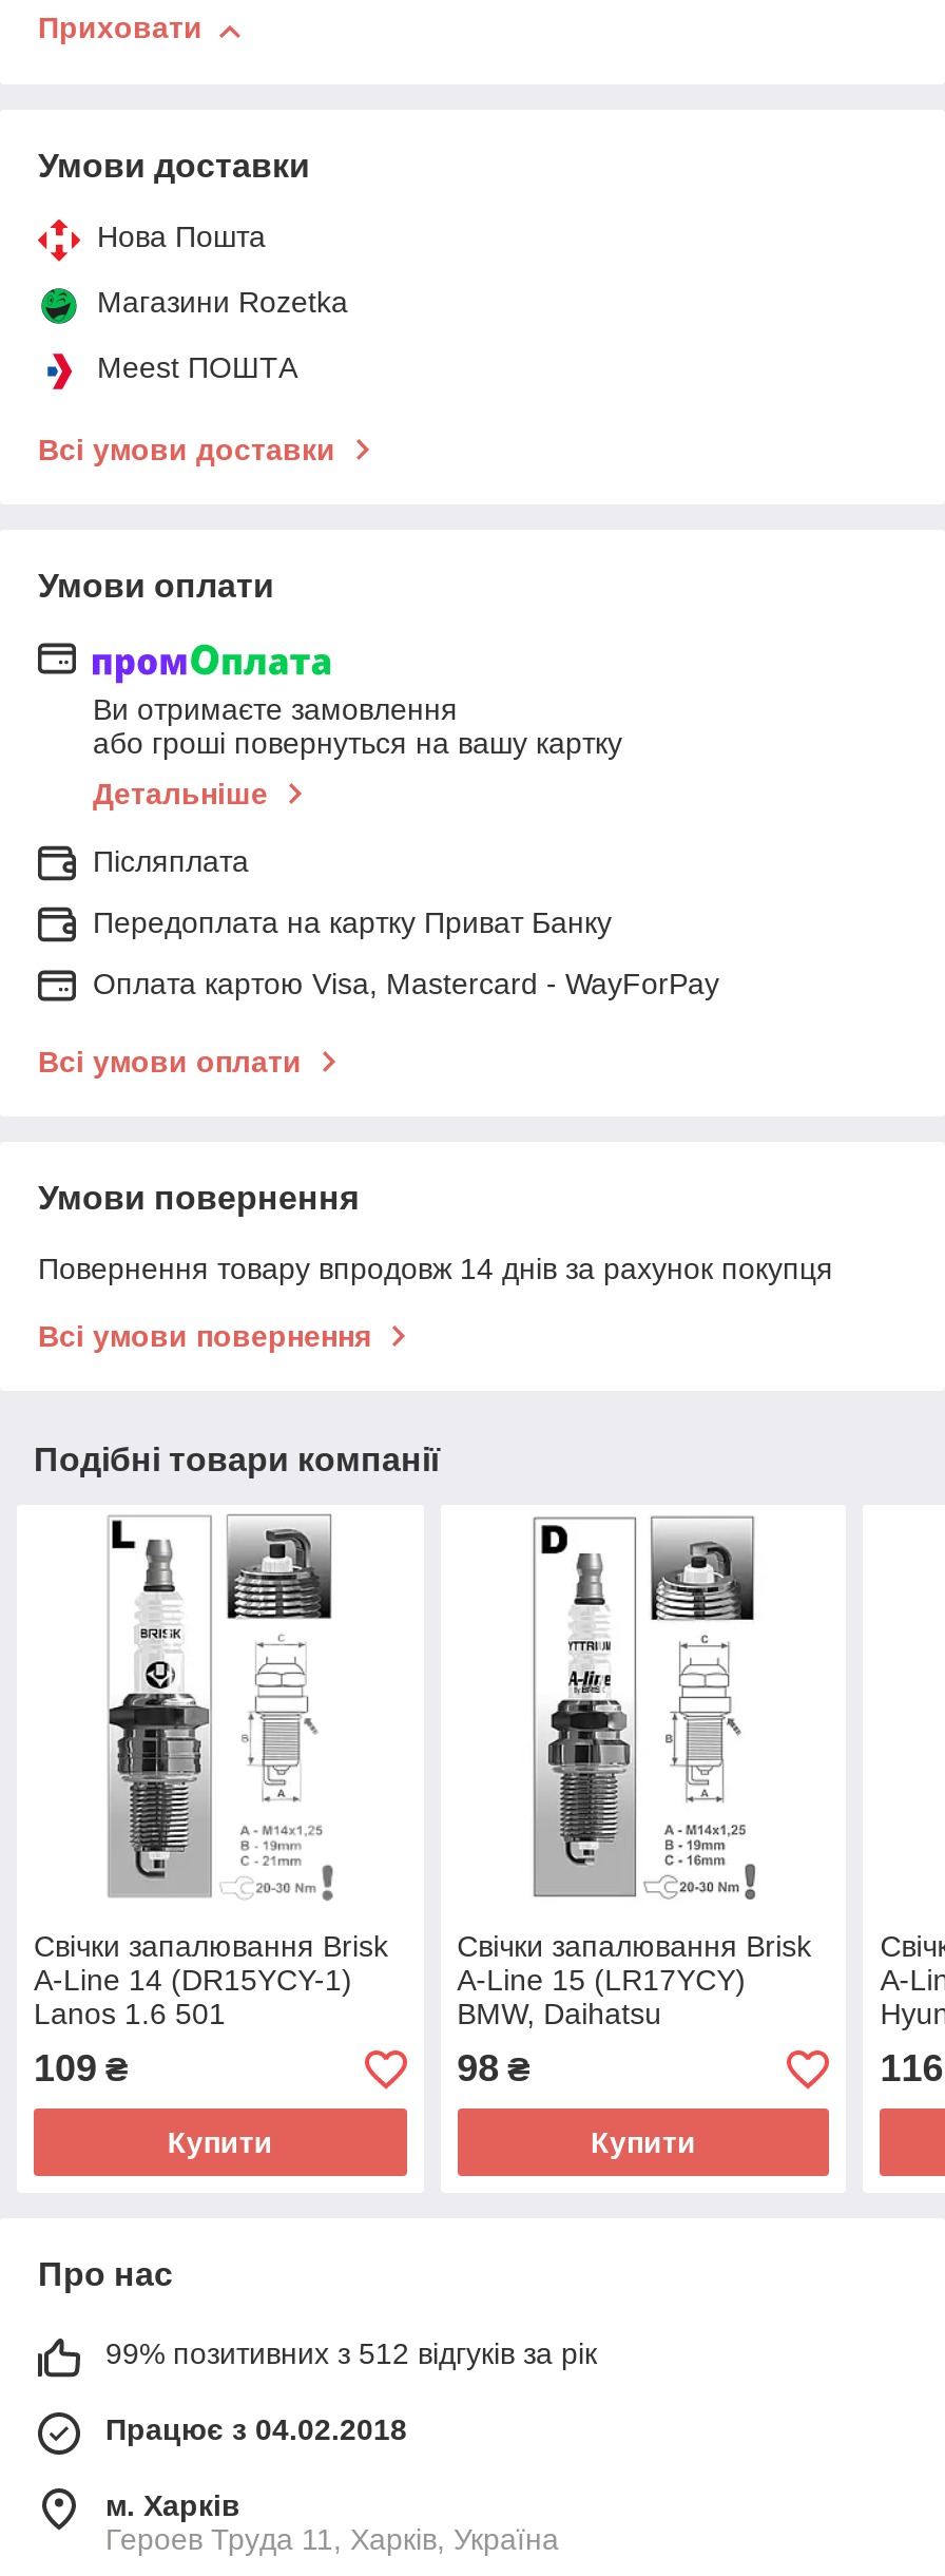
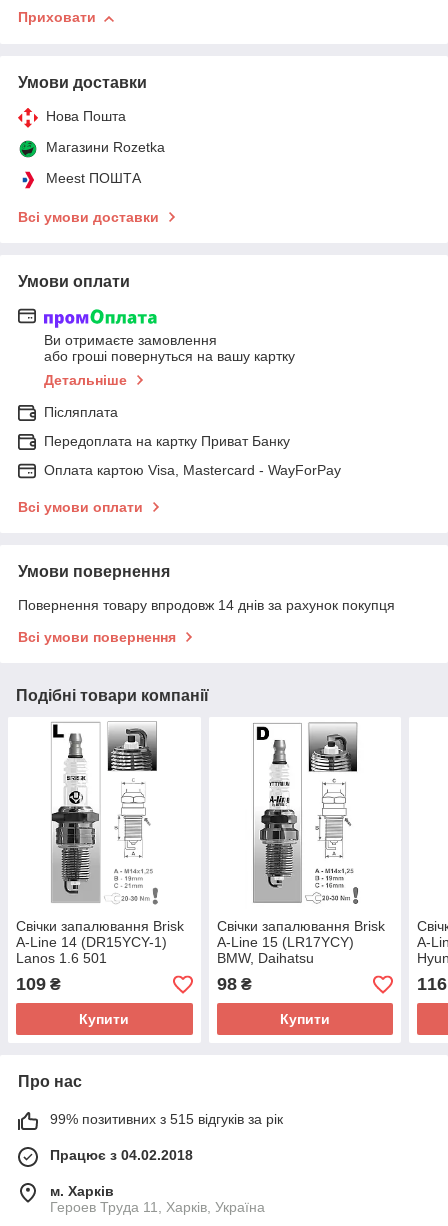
[105,2337,597,2371] 99% позитивних з 512 відгуків за рік -> [50,1111,283,1127] 99% позитивних з 515 відгуків за рік

